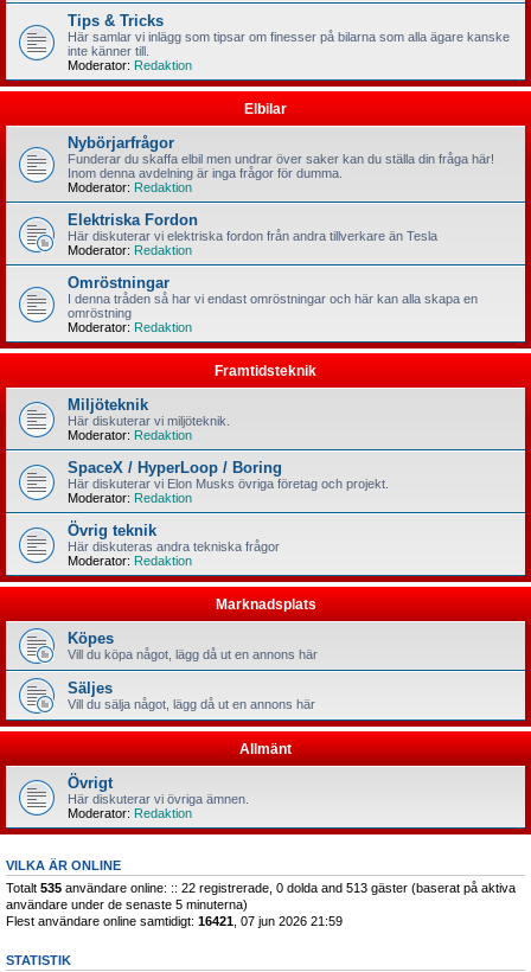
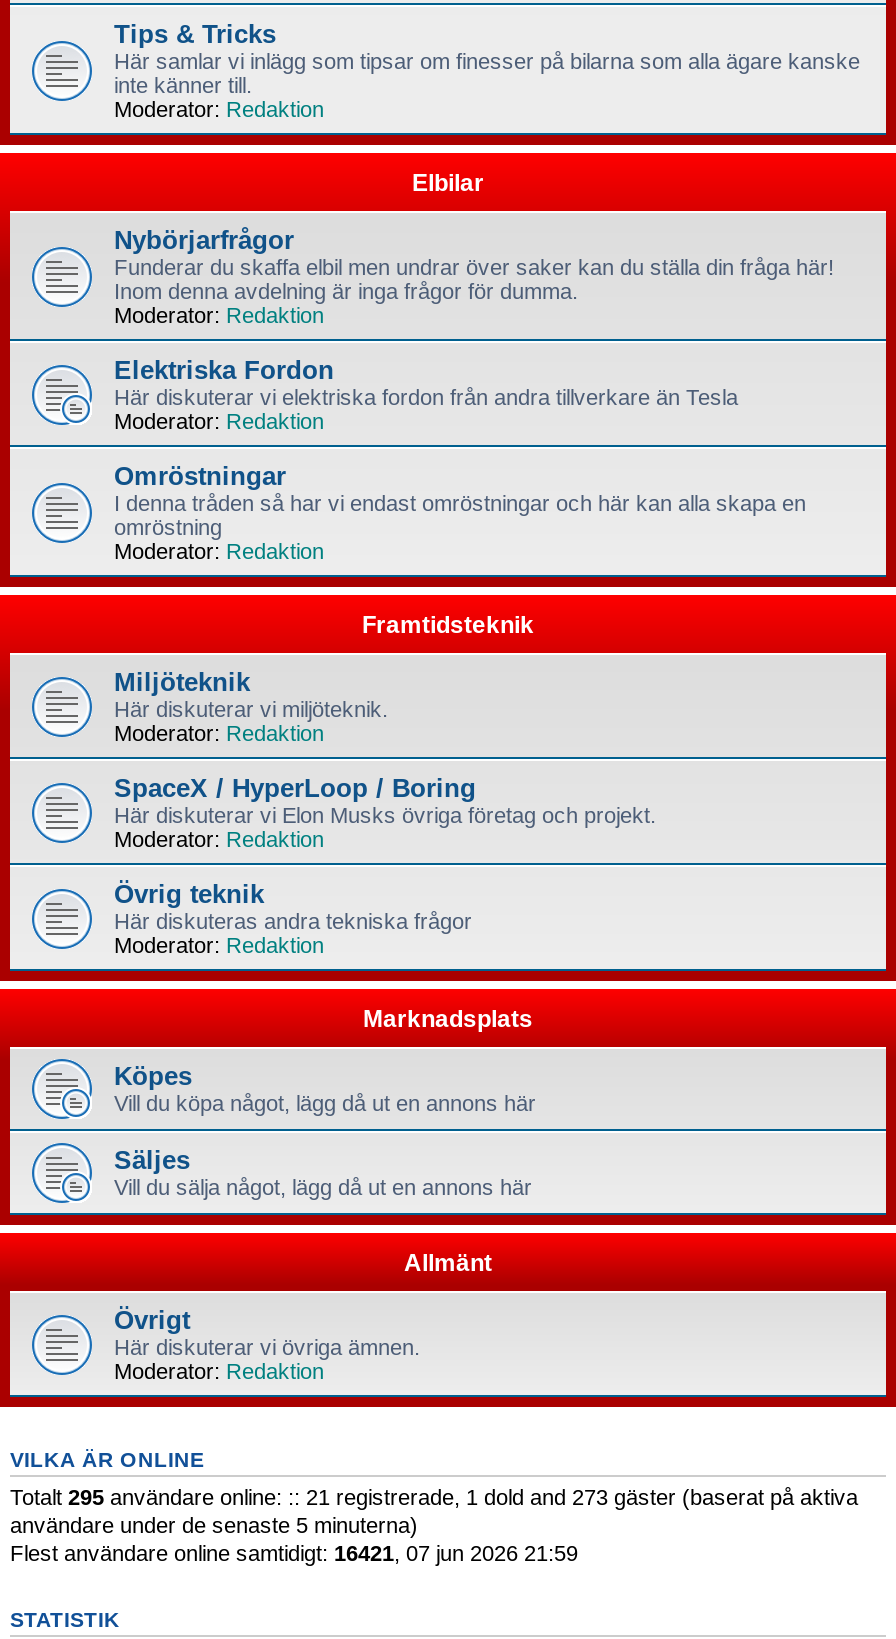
[6,880,516,894] Totalt 535 användare online: :: 22 registrerade, 0 dolda and 513 gäster (baserat på aktiva -> [10,1484,858,1508] Totalt 295 användare online: :: 21 registrerade, 1 dold and 273 gäster (baserat på aktiva

